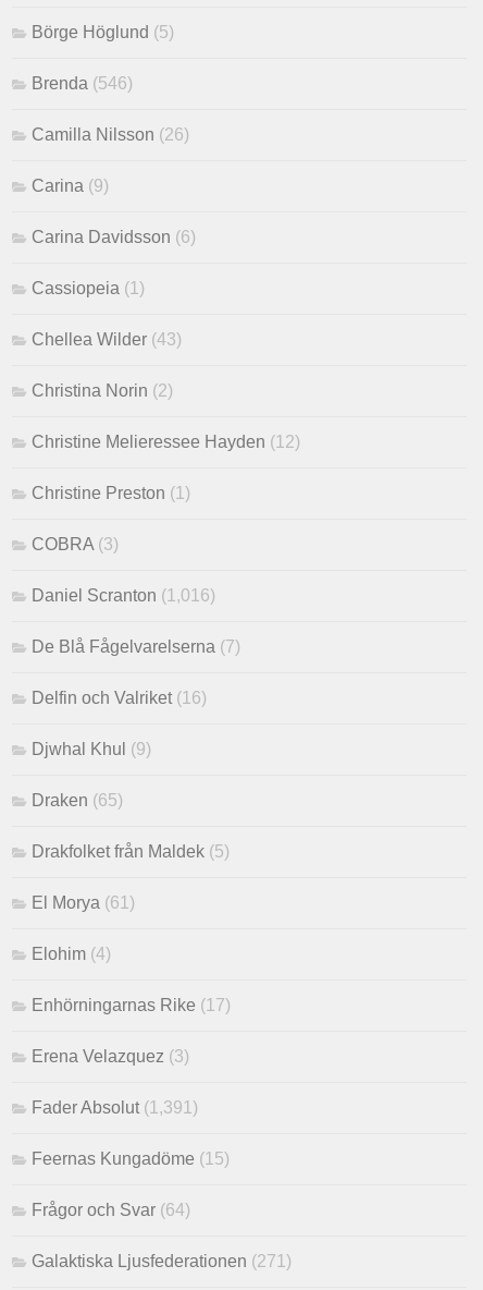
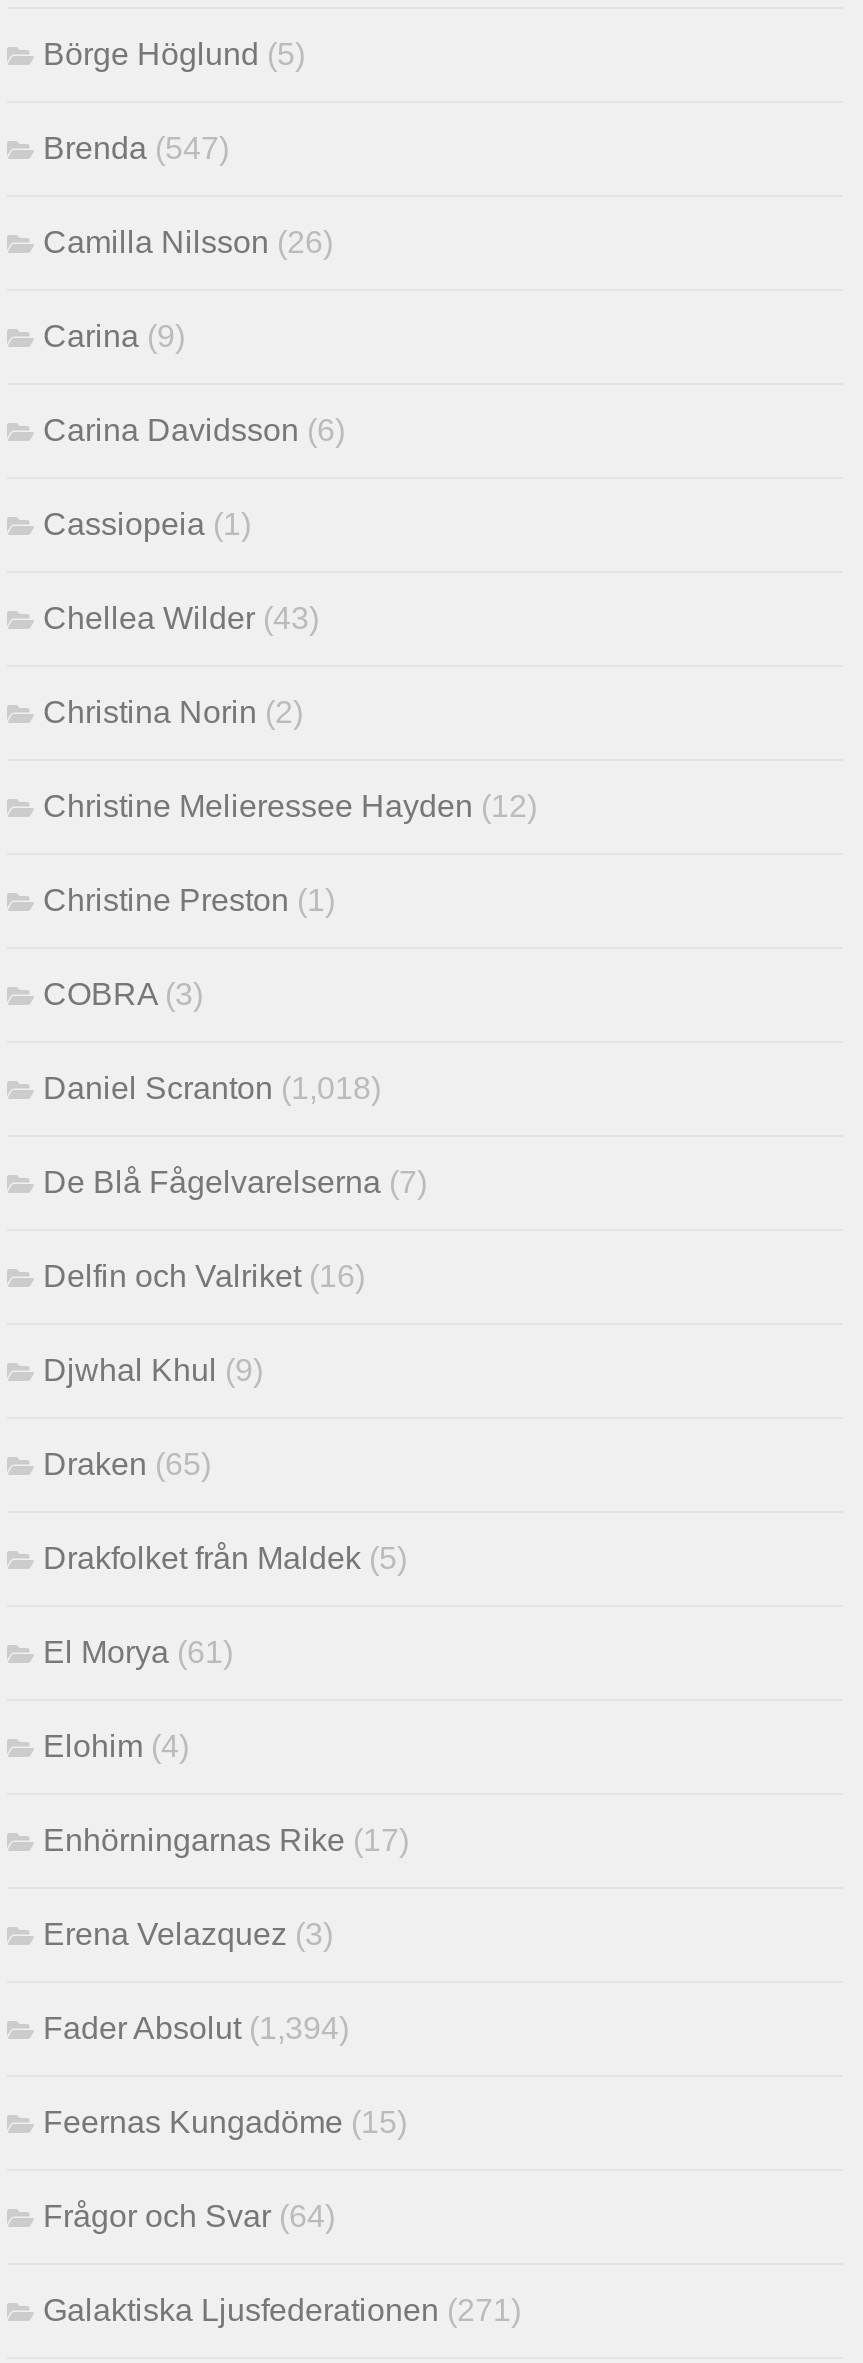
[32,74,133,92] Brenda (546) -> [43,131,229,165] Brenda (547)
[32,586,215,604] Daniel Scranton (1,016) -> [43,1071,381,1105] Daniel Scranton (1,018)
[32,1098,198,1117] Fader Absolut (1,391) -> [43,2011,349,2045] Fader Absolut (1,394)

